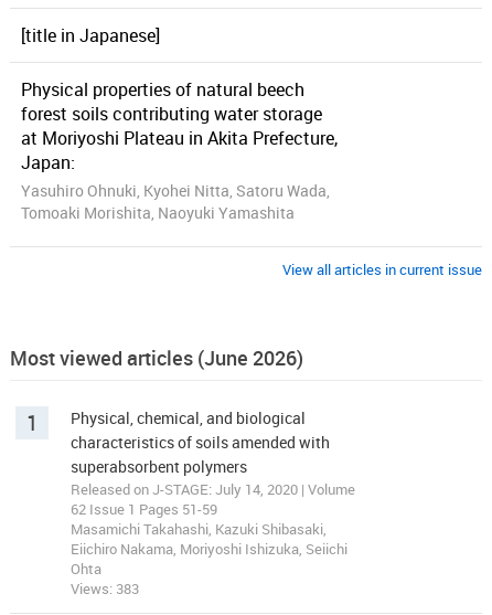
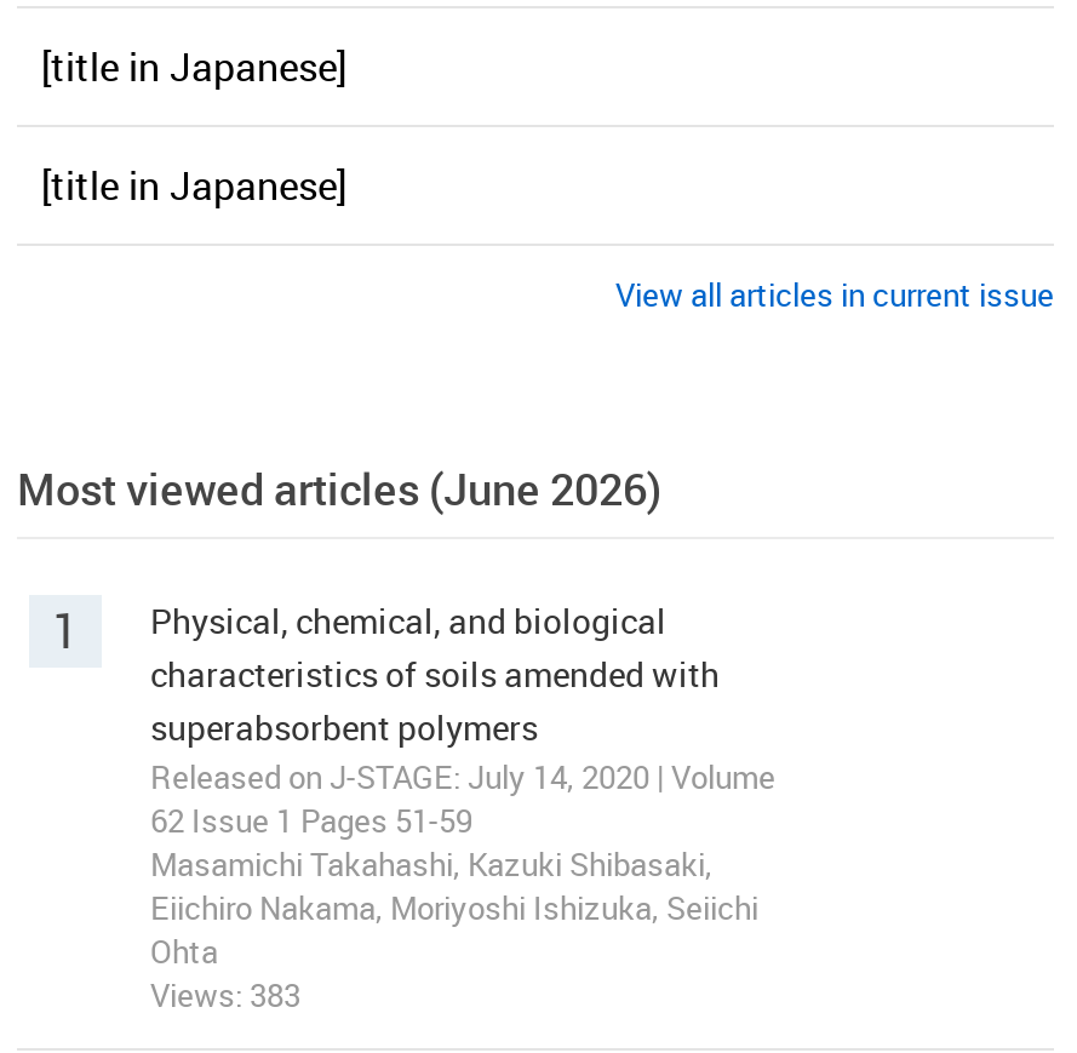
[21,77,338,223] Physical properties of natural beech | forest soils contributing water storage | at Moriyoshi Plateau in Akita Prefecture, | Japan: | Yasuhiro Ohnuki, Kyohei Nitta, Satoru Wada, | Tomoaki Morishita, Naoyuki Yamashita -> [41,159,346,212] [title in Japanese]

